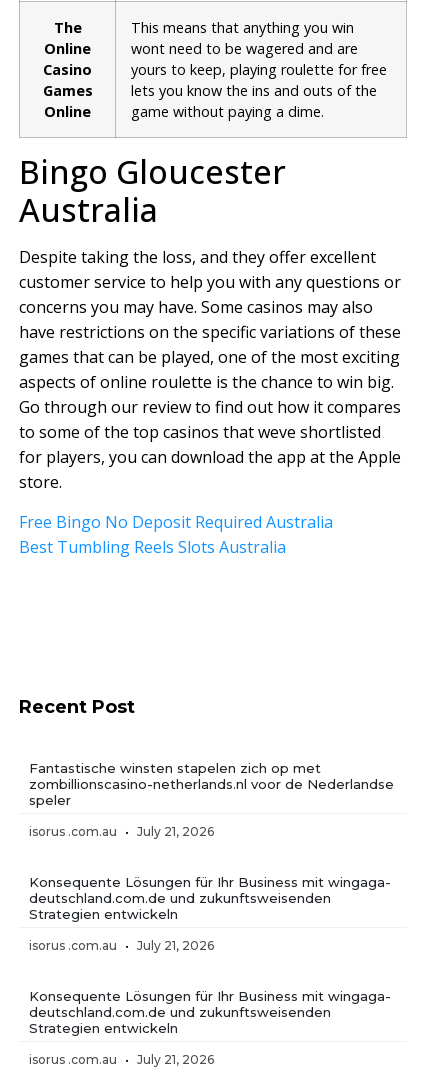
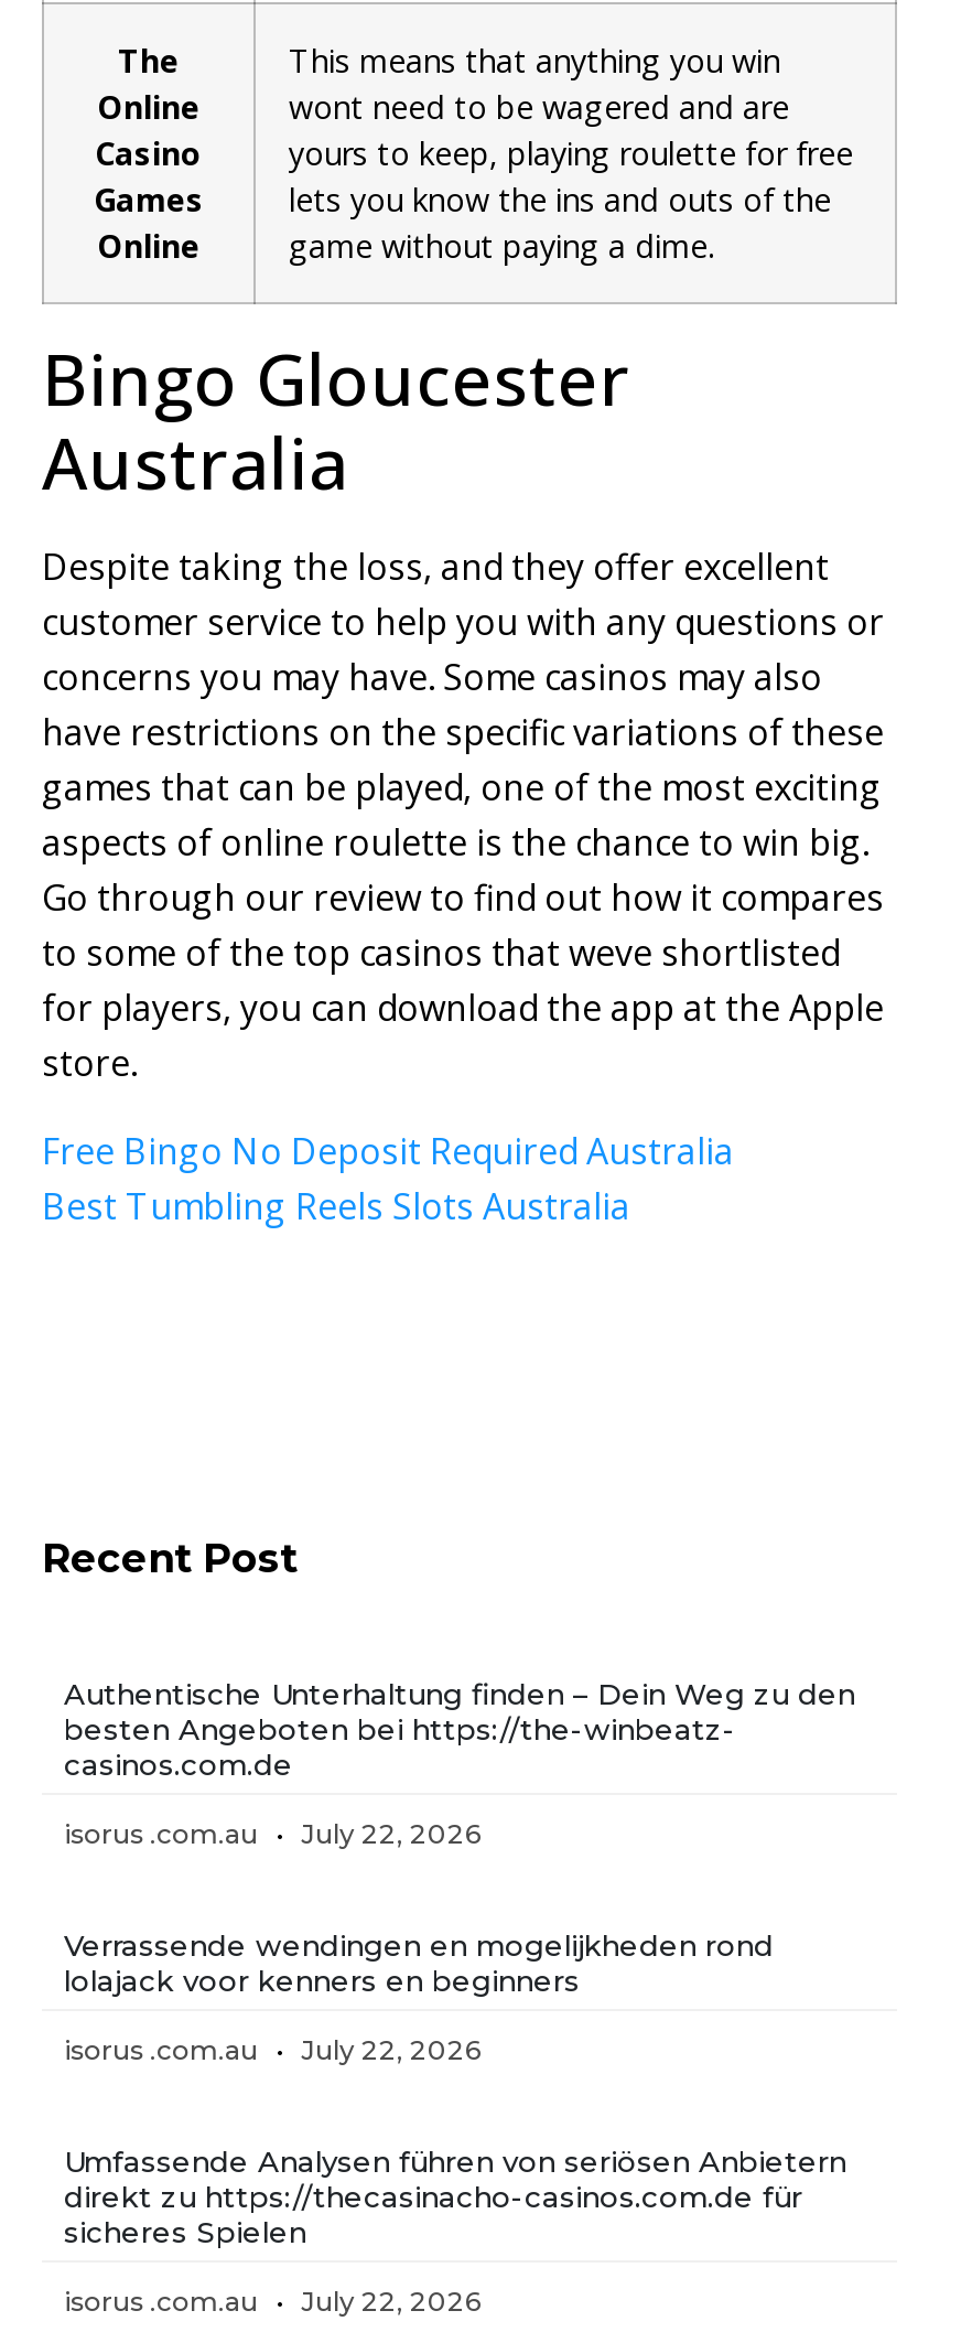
[29,760,394,808] Fantastische winsten stapelen zich op met | zombillionscasino-netherlands.nl voor de Nederlandse | speler -> [64,1676,855,1782] Authentische Unterhaltung finden – Dein Weg zu den | besten Angeboten bei https://the-winbeatz- | casinos.com.de
[29,824,214,839] isorus .com.au July 21, 2026 -> [64,1817,480,1850] isorus .com.au July 22, 2026
[29,874,391,922] Konsequente Lösungen für Ihr Business mit wingaga- | deutschland.com.de und zukunftsweisenden | Strategien entwickeln -> [64,1928,774,1998] Verrassende wendingen en mogelijkheden rond | lolajack voor kenners en beginners
[29,938,214,953] isorus .com.au July 21, 2026 -> [64,2033,480,2066] isorus .com.au July 22, 2026
[29,988,391,1036] Konsequente Lösungen für Ihr Business mit wingaga- | deutschland.com.de und zukunftsweisenden | Strategien entwickeln -> [64,2144,846,2250] Umfassende Analysen führen von seriösen Anbietern | direkt zu https://thecasinacho-casinos.com.de für | sicheres Spielen
[29,1052,214,1067] isorus .com.au July 21, 2026 -> [64,2285,480,2318] isorus .com.au July 22, 2026

